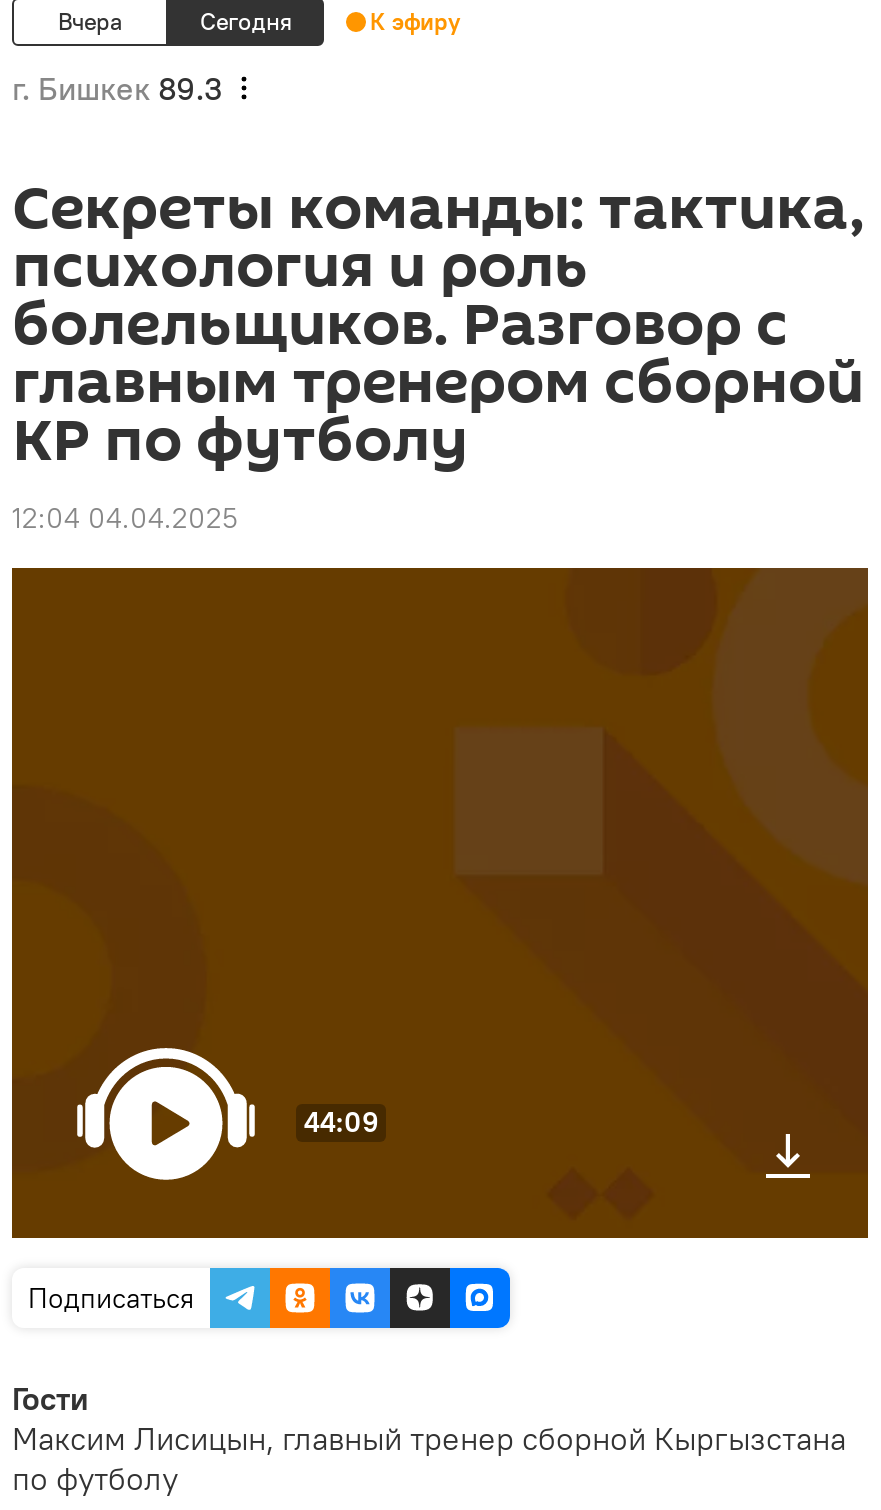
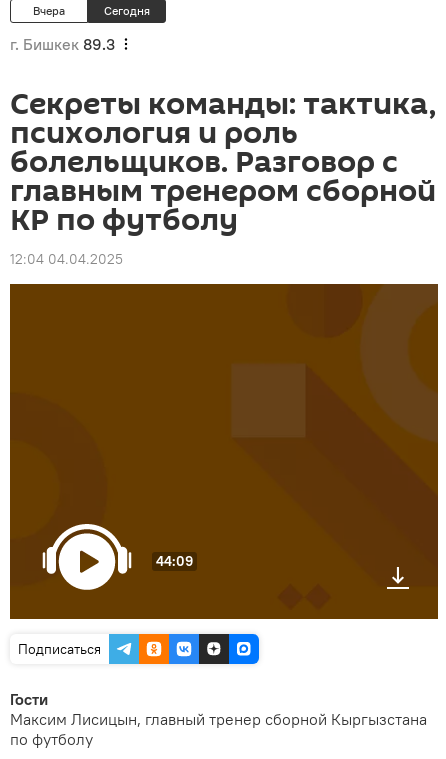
[370,6,460,36] К эфиру -> none

